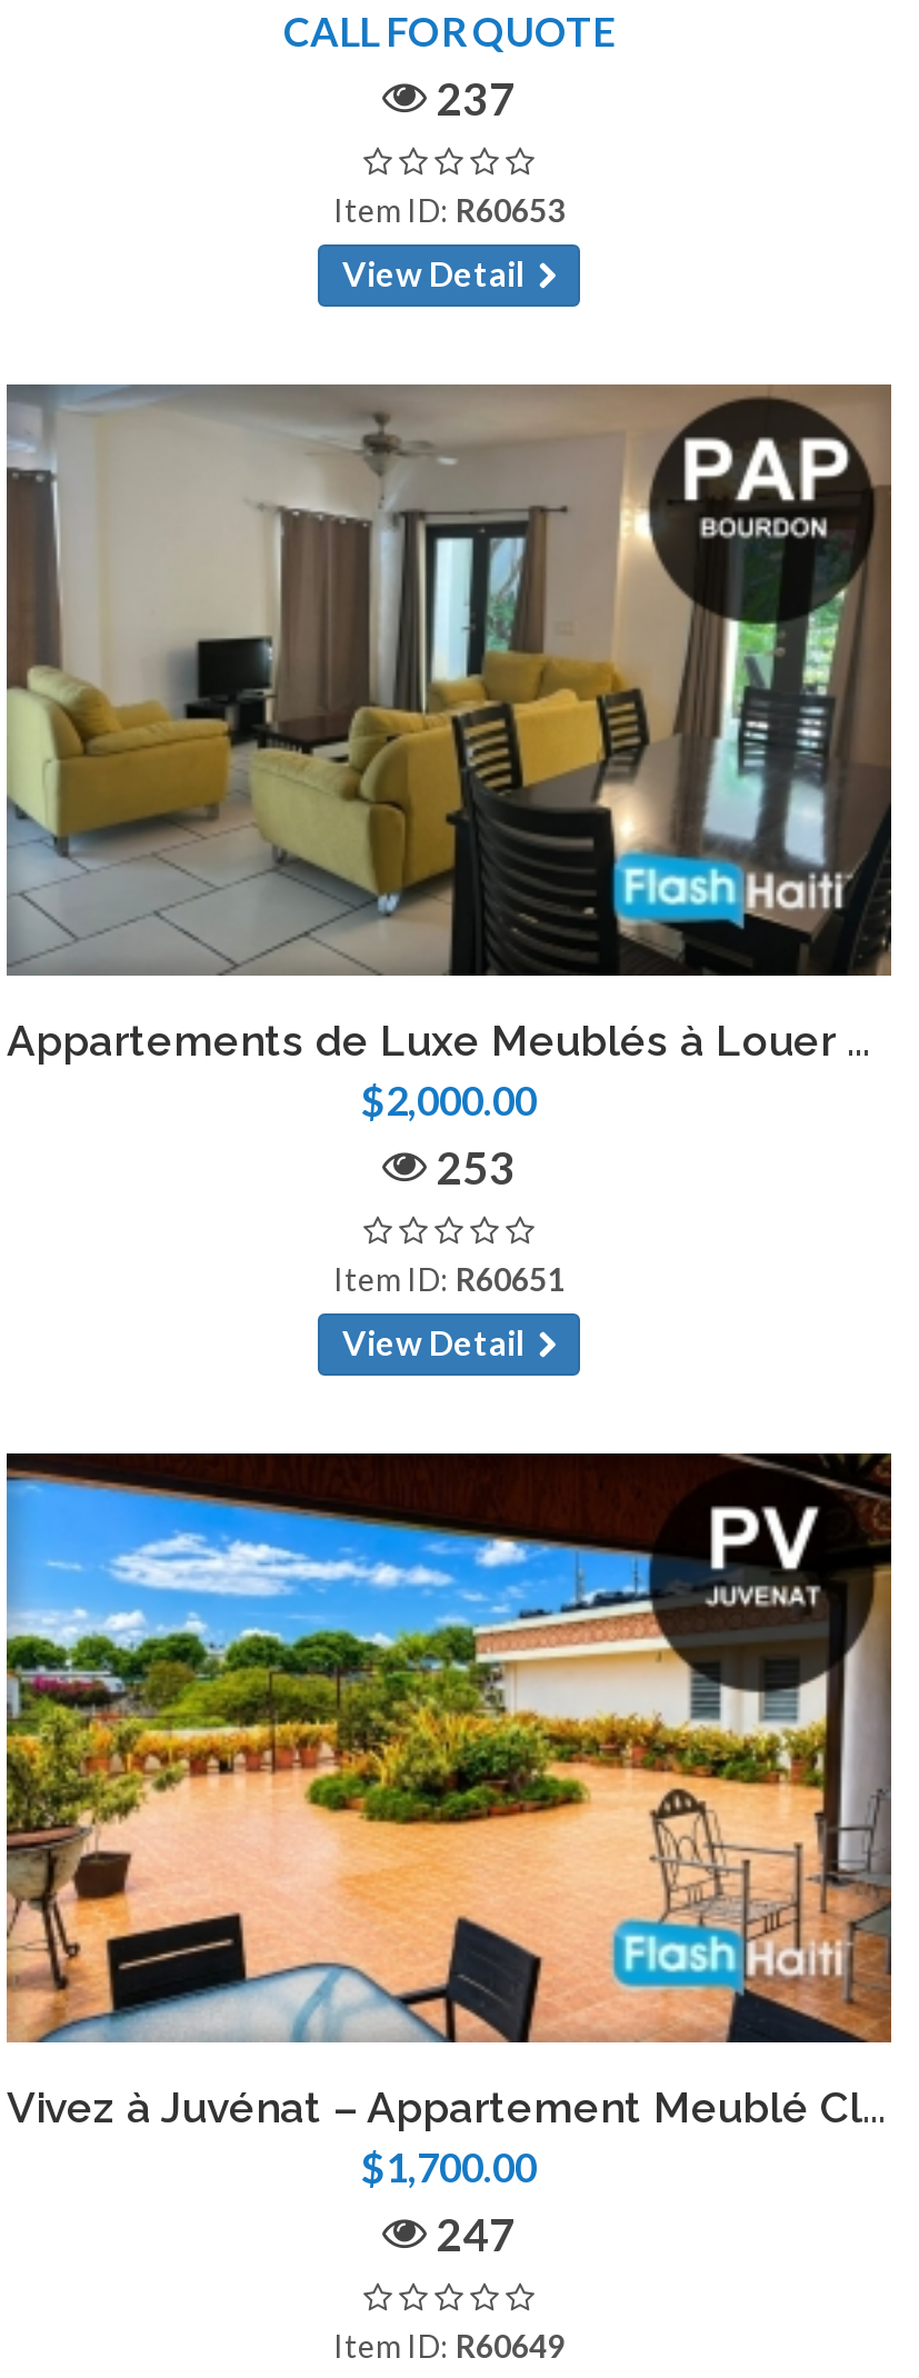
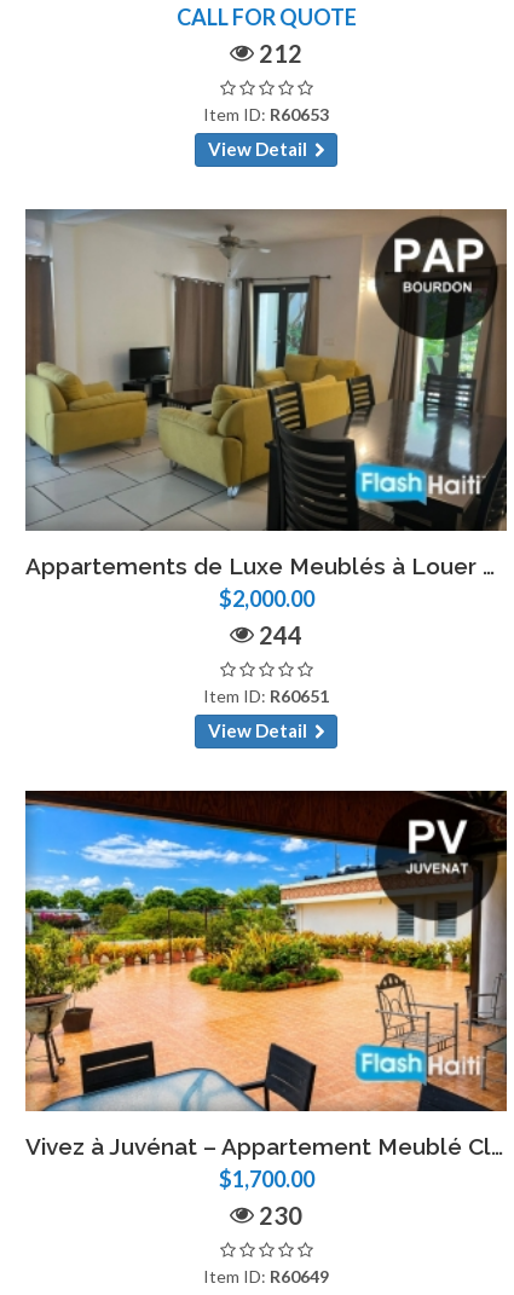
[427,72,516,125] 237 -> [254,39,302,68] 212
[427,1140,516,1193] 253 -> [254,620,302,649] 244
[427,2208,516,2261] 247 -> [254,1201,302,1230] 230

